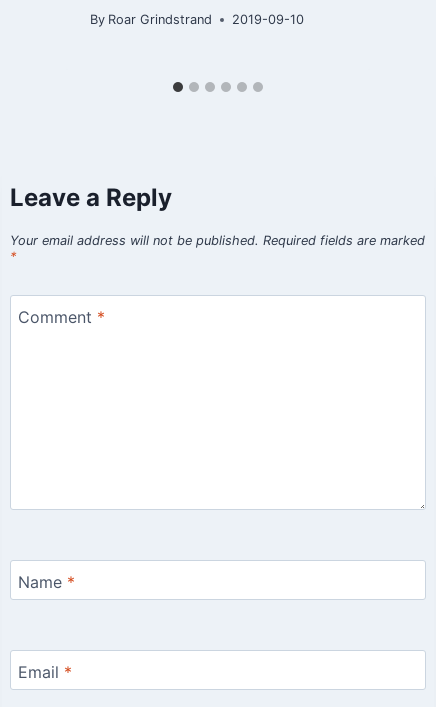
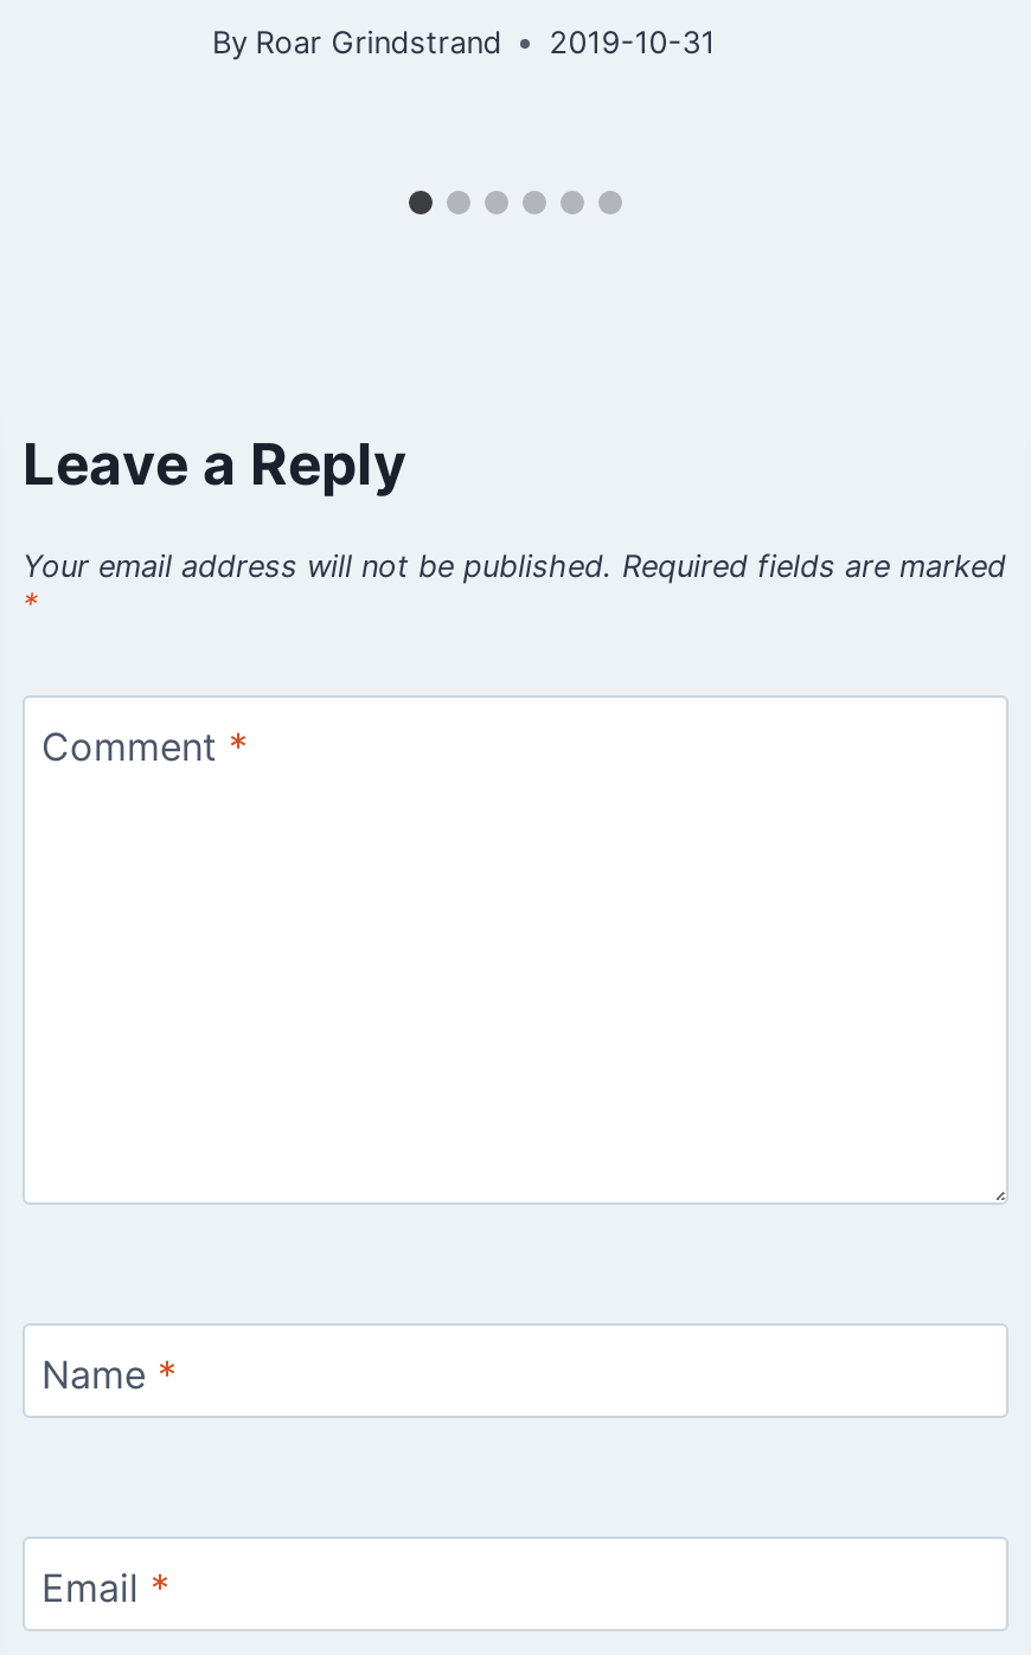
[90,12,304,27] By Roar Grindstrand 2019-09-10 -> [212,24,715,60] By Roar Grindstrand 2019-10-31

